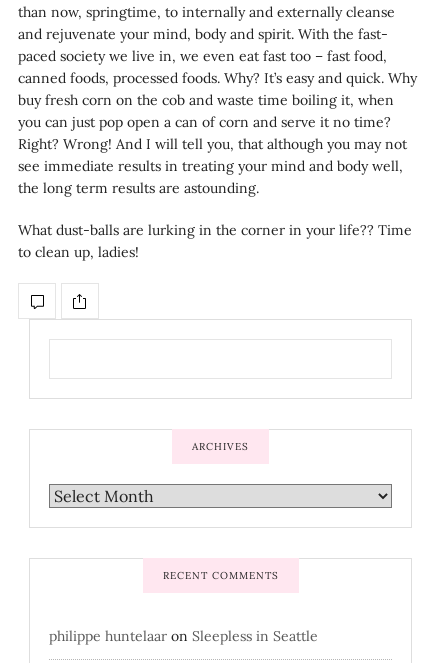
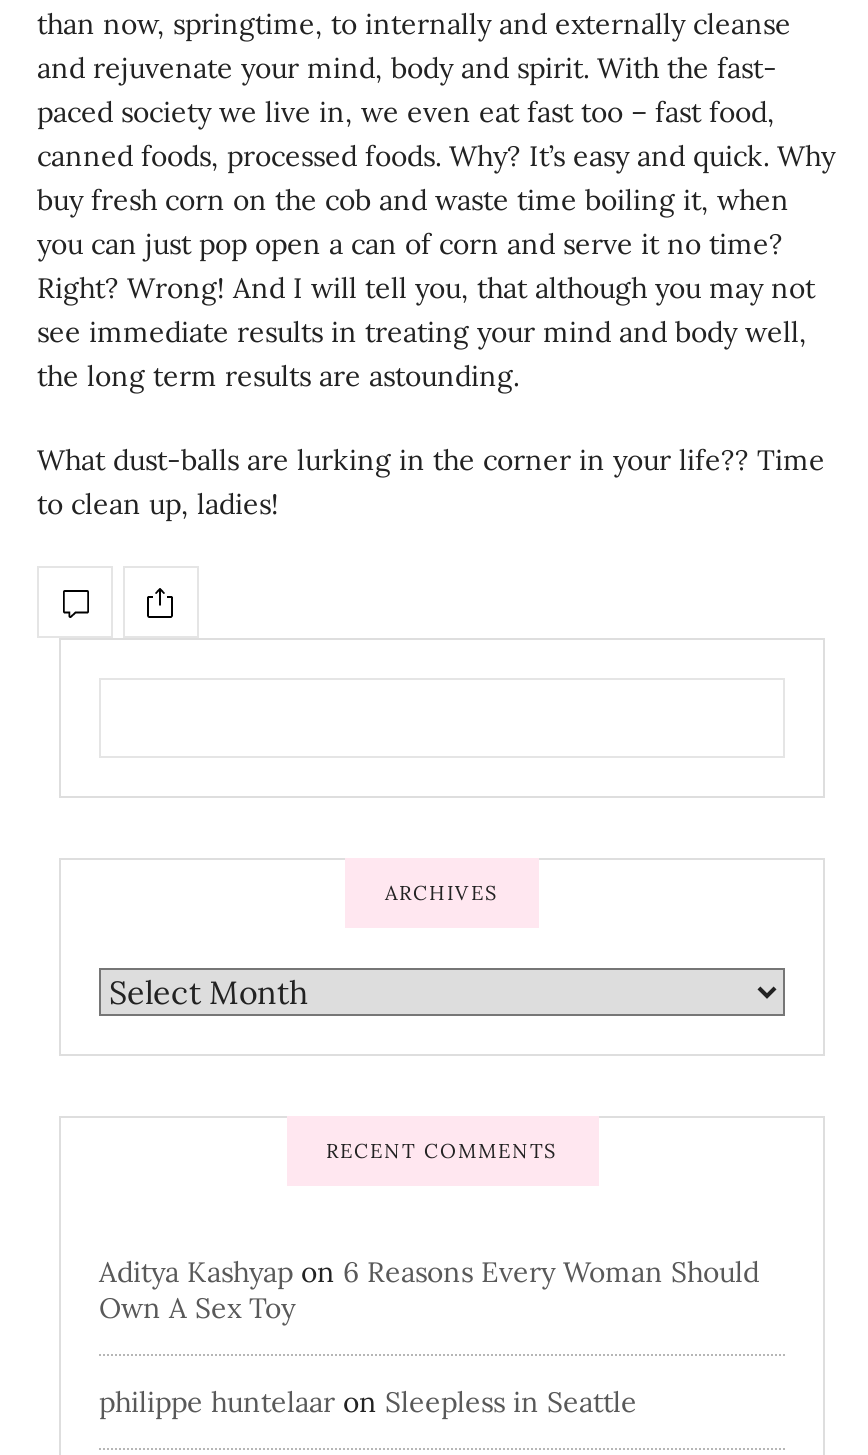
none -> [99,1254,759,1326] Aditya Kashyap on 6 Reasons Every Woman Should | Own A Sex Toy

